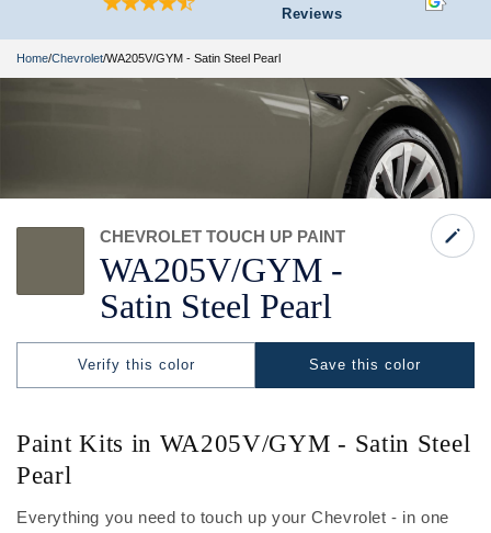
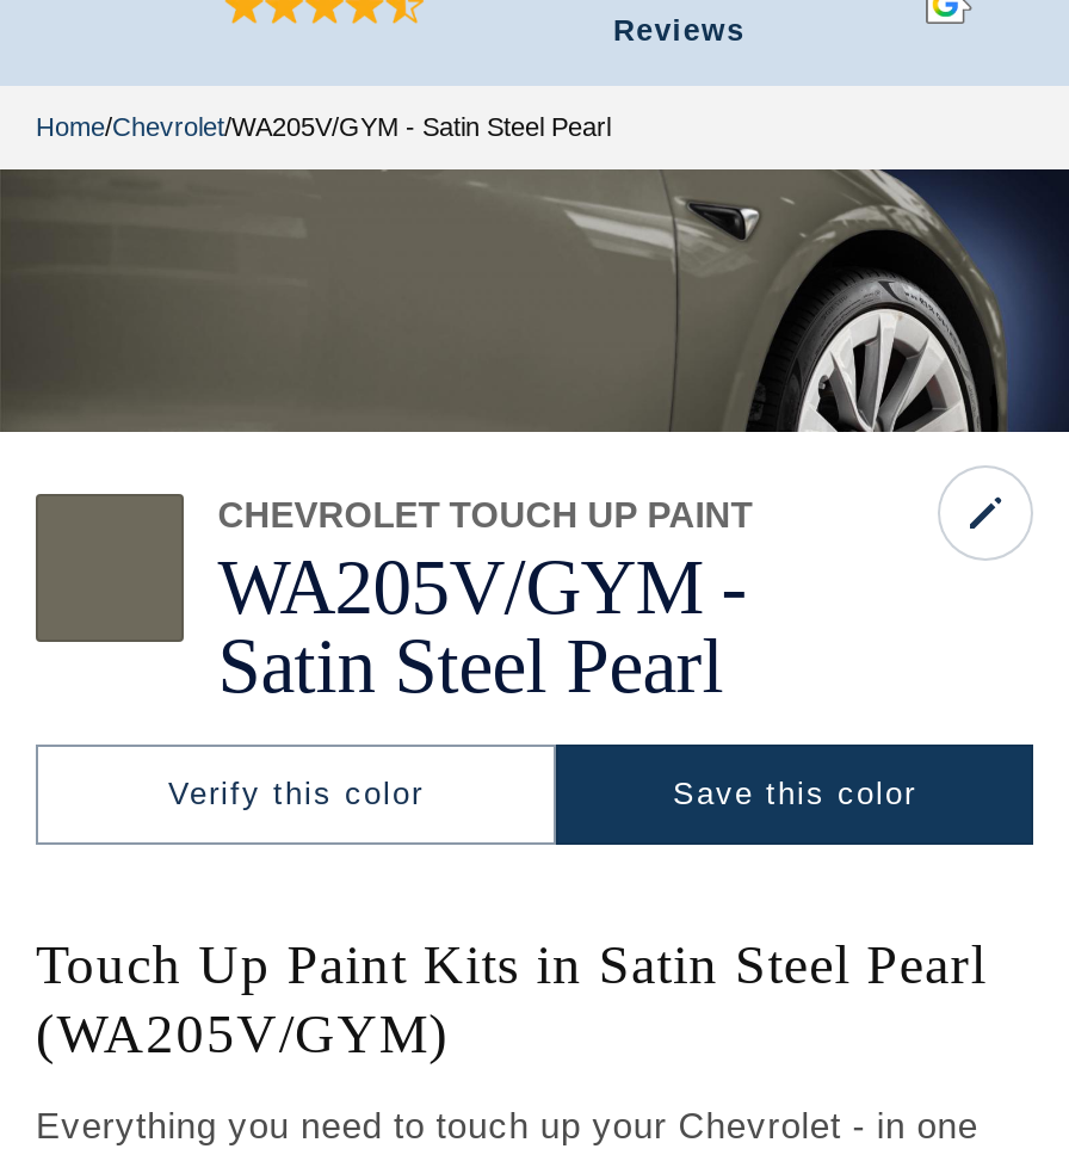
[16,429,470,489] Paint Kits in WA205V/GYM - Satin Steel | Pearl -> [36,934,987,1063] Touch Up Paint Kits in Satin Steel Pearl | (WA205V/GYM)

